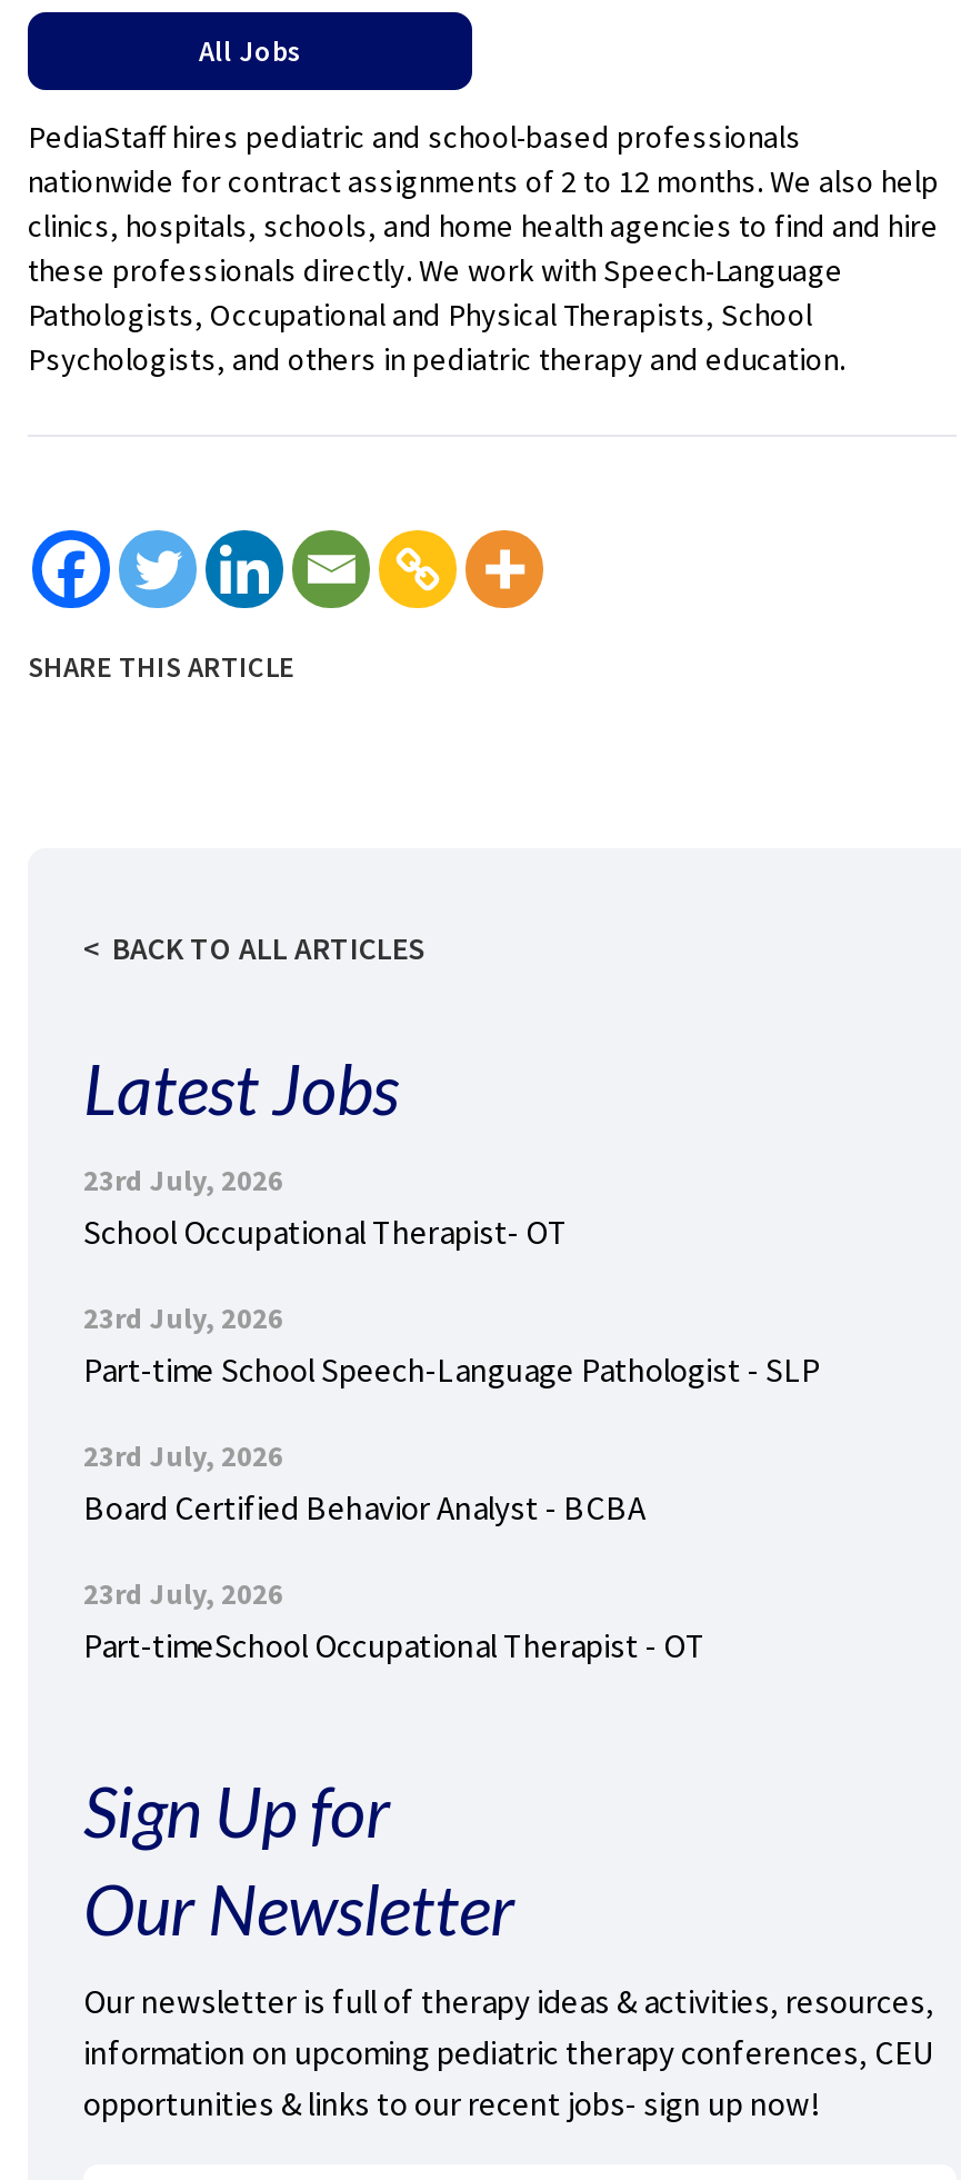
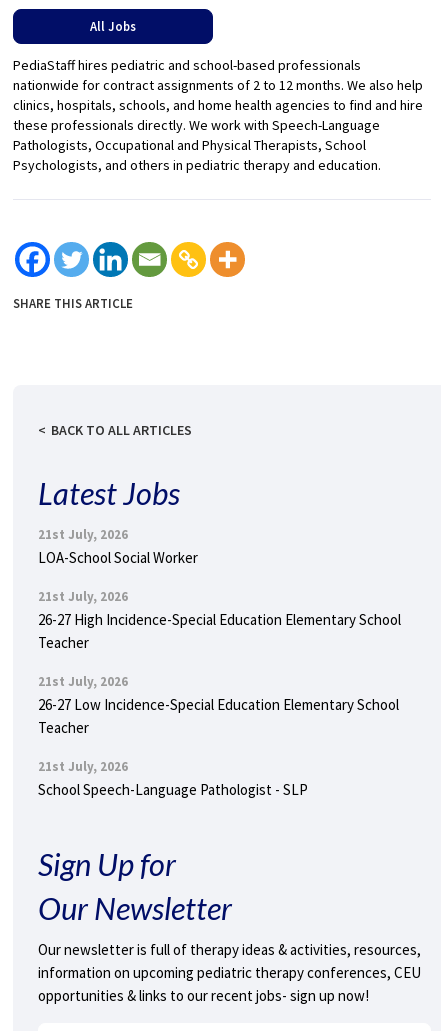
[83,1162,568,1253] 23rd July, 2026 | School Occupational Therapist- OT -> [38,526,198,567] 21st July, 2026 | LOA-School Social Worker
[83,1300,821,1391] 23rd July, 2026 | Part-time School Speech-Language Pathologist - SLP -> [38,588,401,652] 21st July, 2026 | 26-27 High Incidence-Special Education Elementary School | Teacher
[83,1437,645,1529] 23rd July, 2026 | Board Certified Behavior Analyst - BCBA -> [38,673,399,737] 21st July, 2026 | 26-27 Low Incidence-Special Education Elementary School | Teacher
[83,1575,705,1666] 23rd July, 2026 | Part-timeSchool Occupational Therapist - OT -> [38,758,308,799] 21st July, 2026 | School Speech-Language Pathologist - SLP

